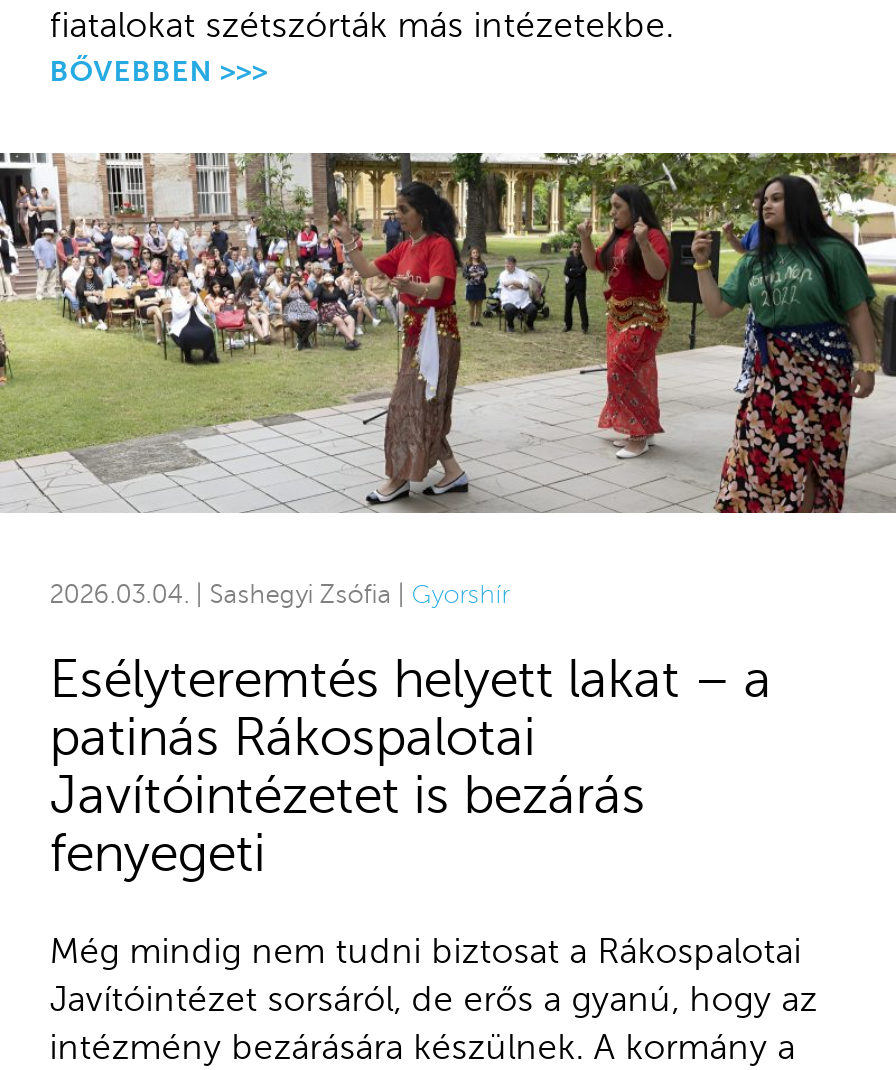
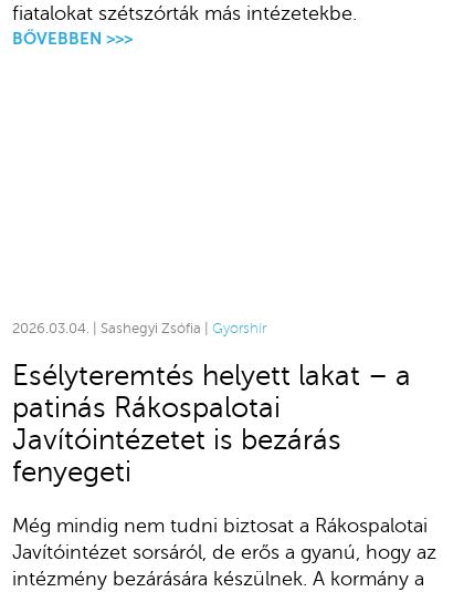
[6,150,890,516] [image] -> none

